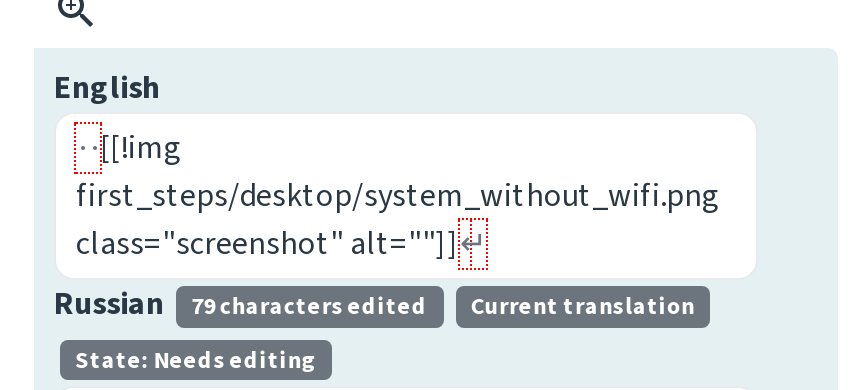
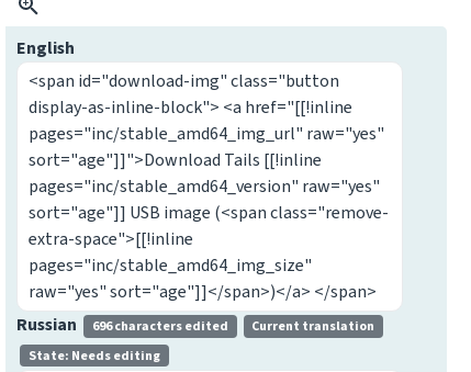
[76,126,720,264] [[!img | first_steps/desktop/system_without_wifi.png | class="screenshot" alt=""]] -> [29,69,389,303] <span id="download-img" class="button | display-as-inline-block"> <a href="[[!inline | pages="inc/stable_amd64_img_url" raw="yes" | sort="age"]]">Download Tails [[!inline | pages="inc/stable_amd64_version" raw="yes" | sort="age"]] USB image (<span class="remove- | extra-space">[[!inline | pages="inc/stable_amd64_img_size" | raw="yes" sort="age"]]</span>)</a> </span>
[192,291,428,323] 79 characters edited -> [92,317,228,335] 696 characters edited

